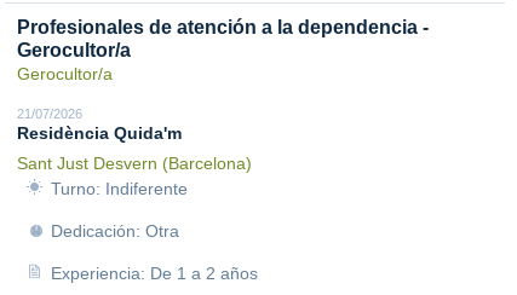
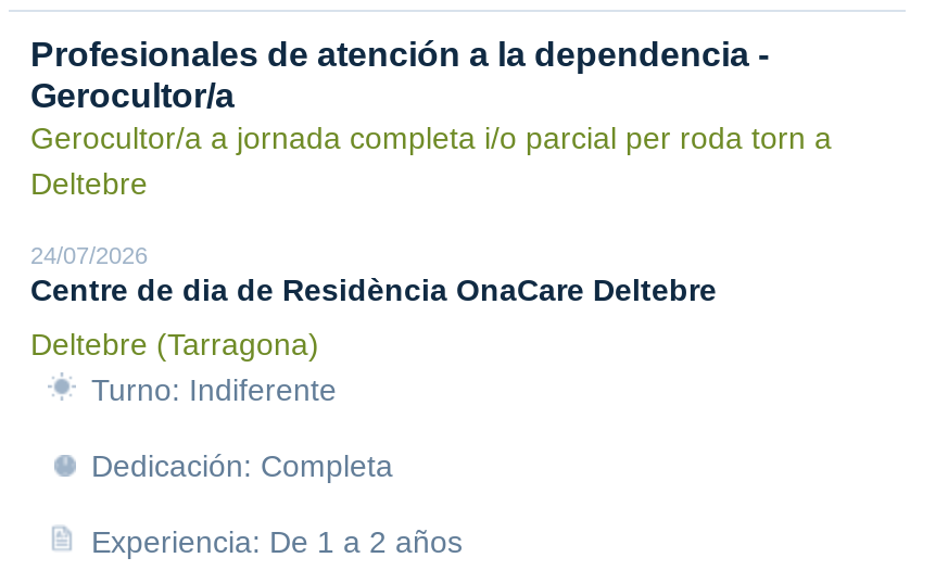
[17,64,113,83] Gerocultor/a -> [30,121,832,201] Gerocultor/a a jornada completa i/o parcial per roda torn a | Deltebre
[17,106,182,143] 21/07/2026 | Residència Quida'm -> [30,242,717,307] 24/07/2026 | Centre de dia de Residència OnaCare Deltebre
[17,154,252,173] Sant Just Desvern (Barcelona) -> [30,327,319,362] Deltebre (Tarragona)
[51,221,179,241] Dedicación: Otra -> [91,448,393,483] Dedicación: Completa

